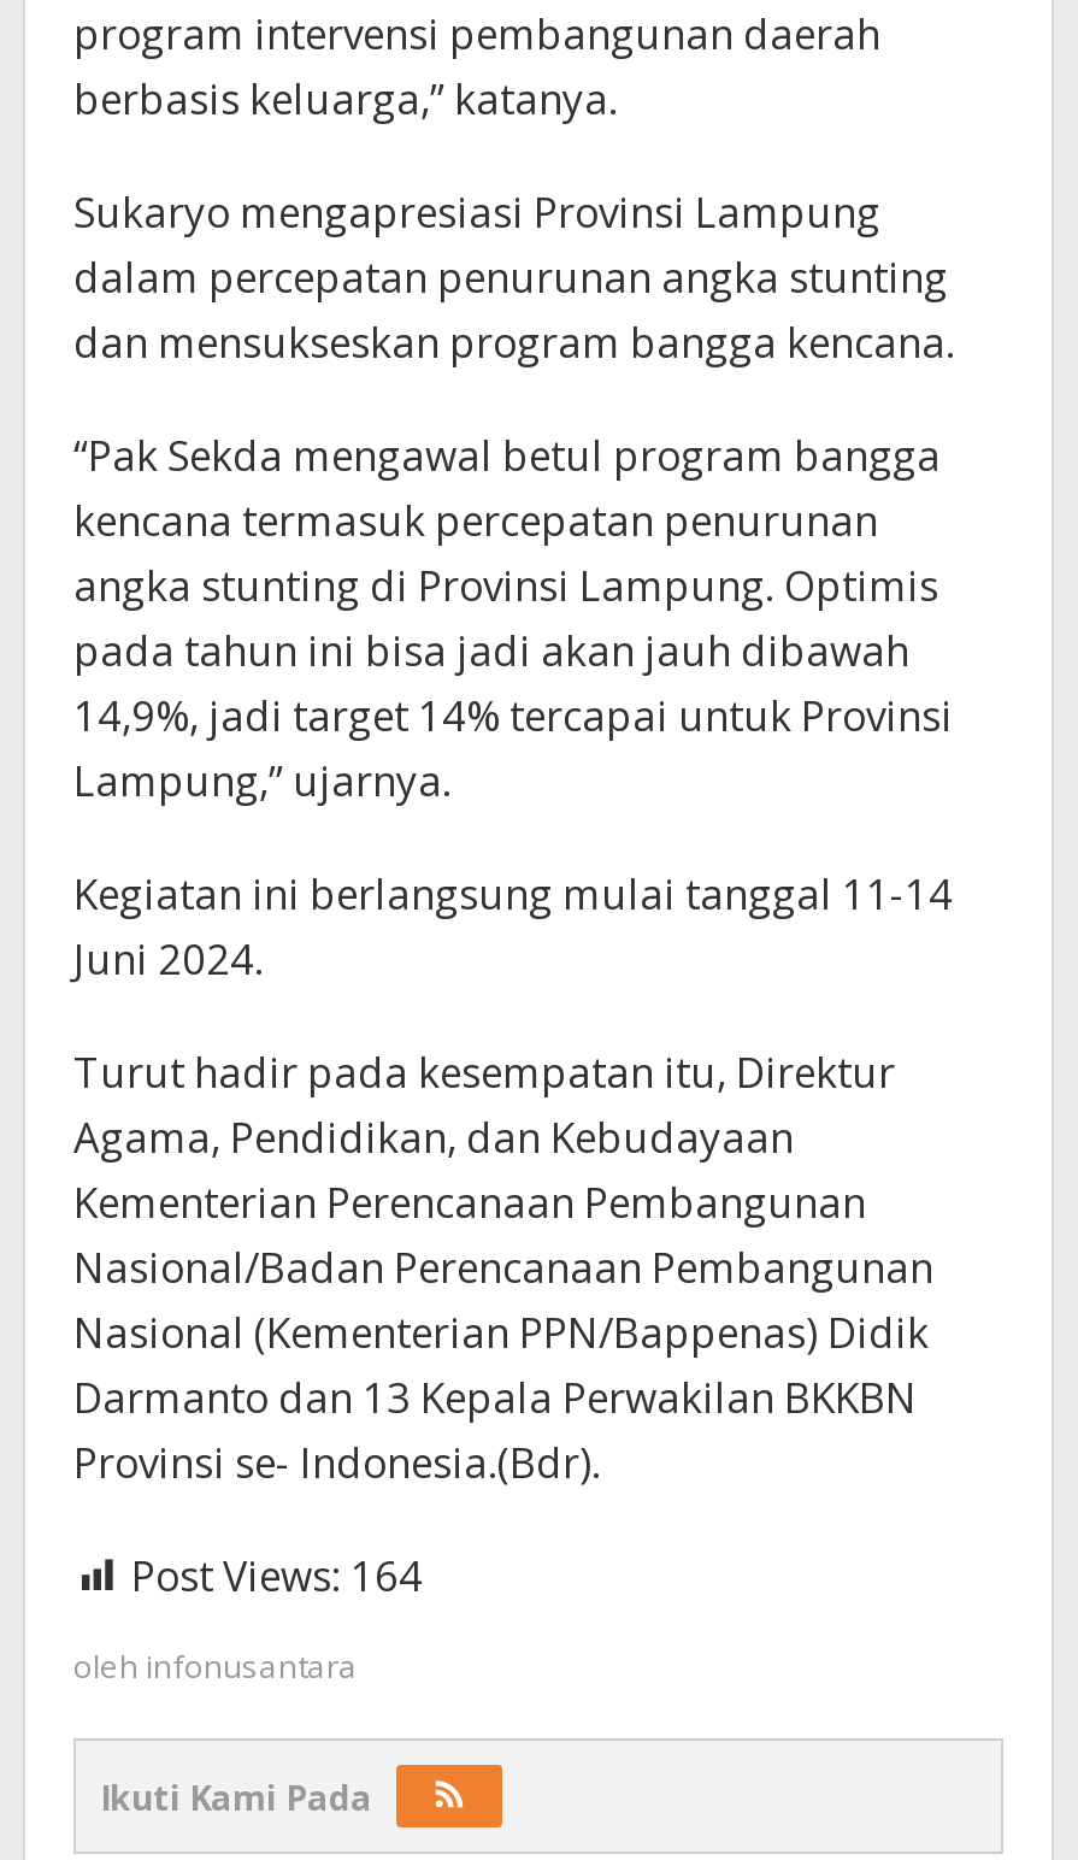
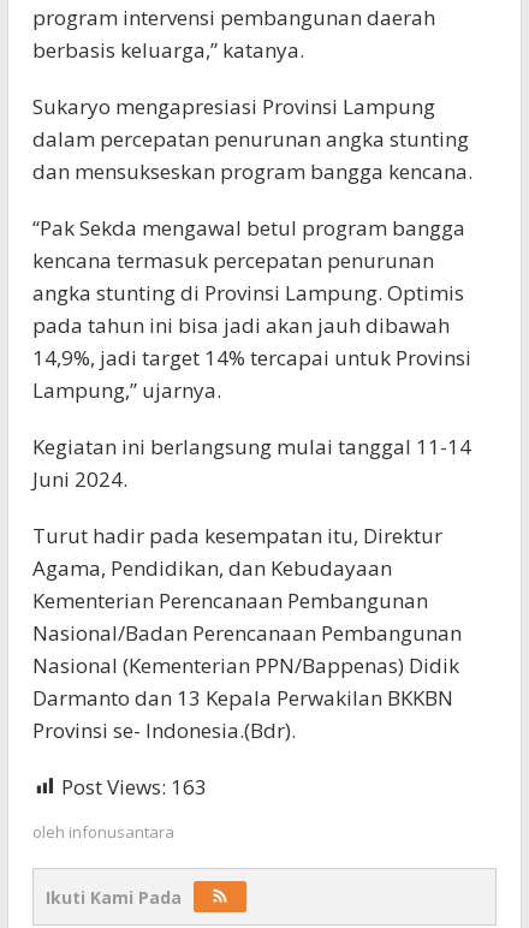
[131,1548,423,1604] Post Views: 164 -> [61,772,207,800] Post Views: 163

